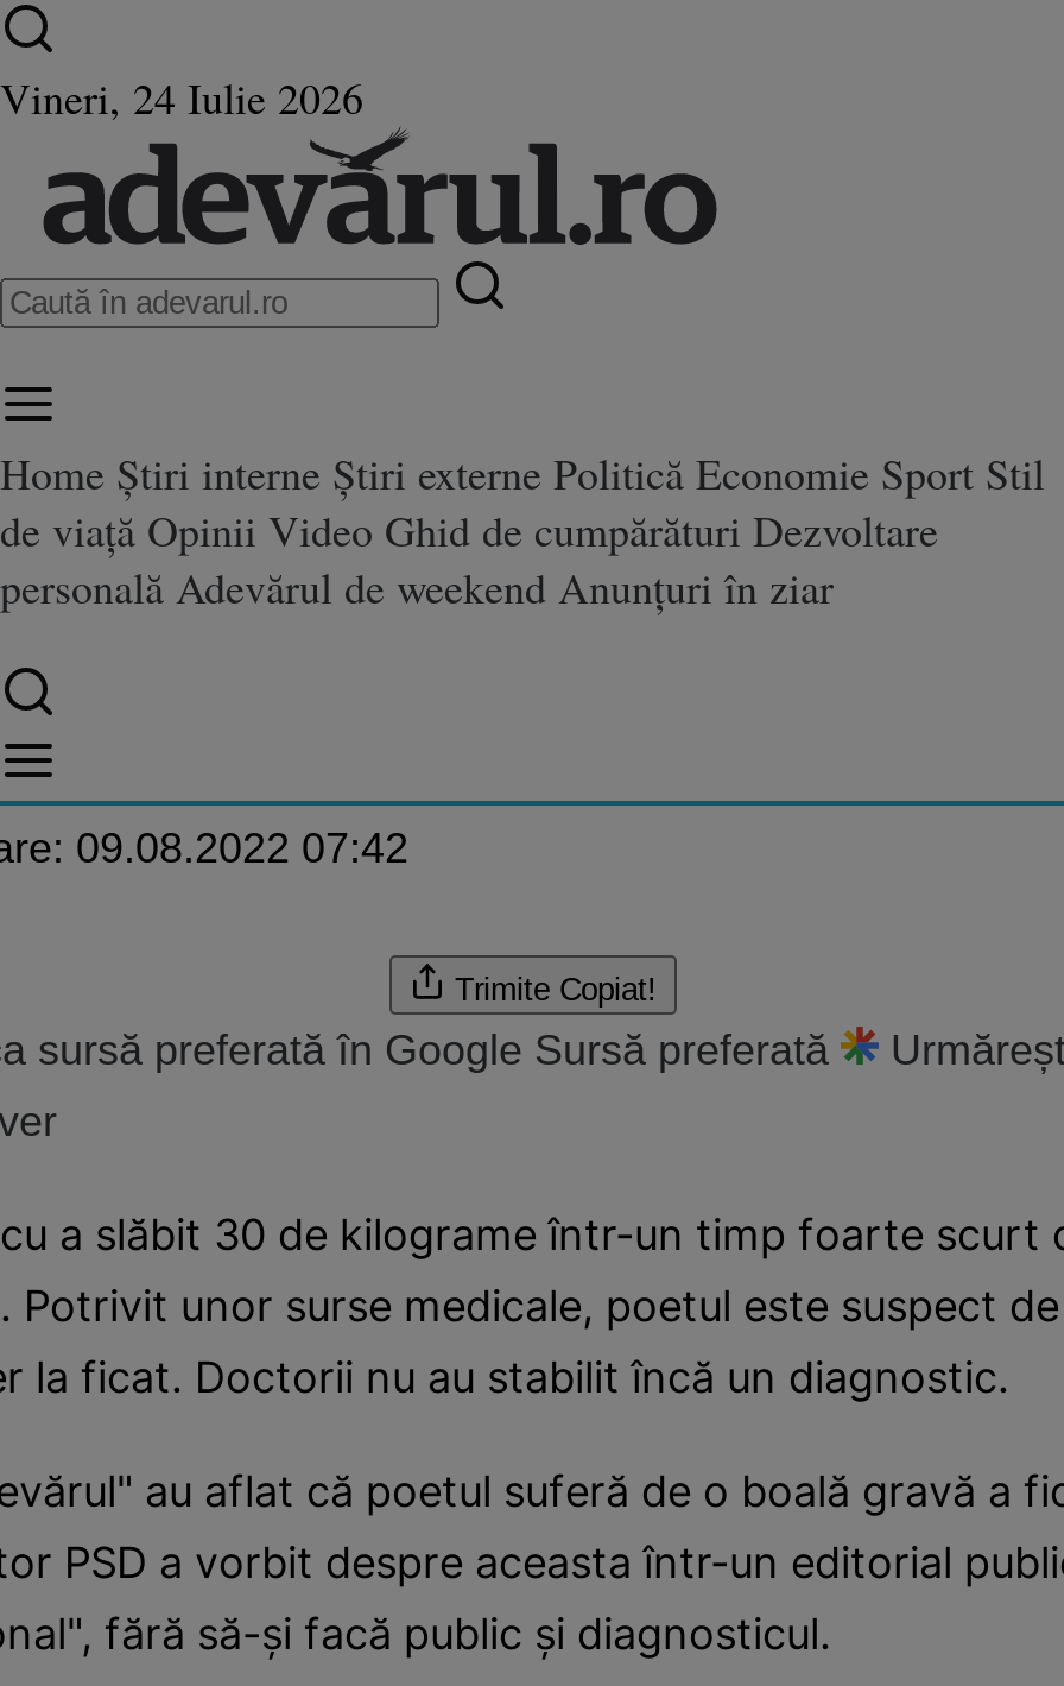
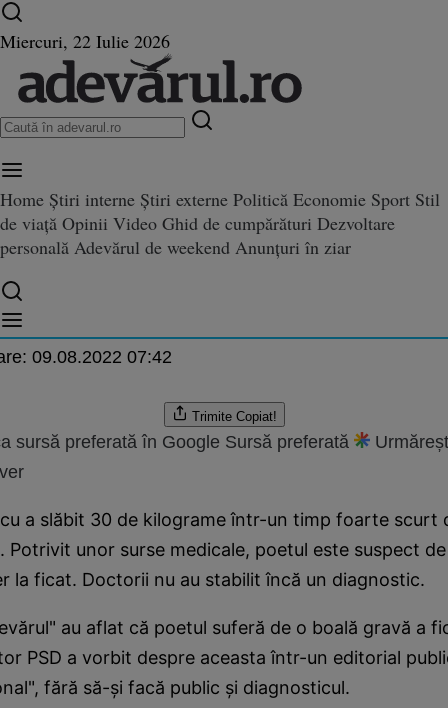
[0,69,363,126] Vineri, 24 Iulie 2026 -> [0,29,170,53] Miercuri, 22 Iulie 2026

